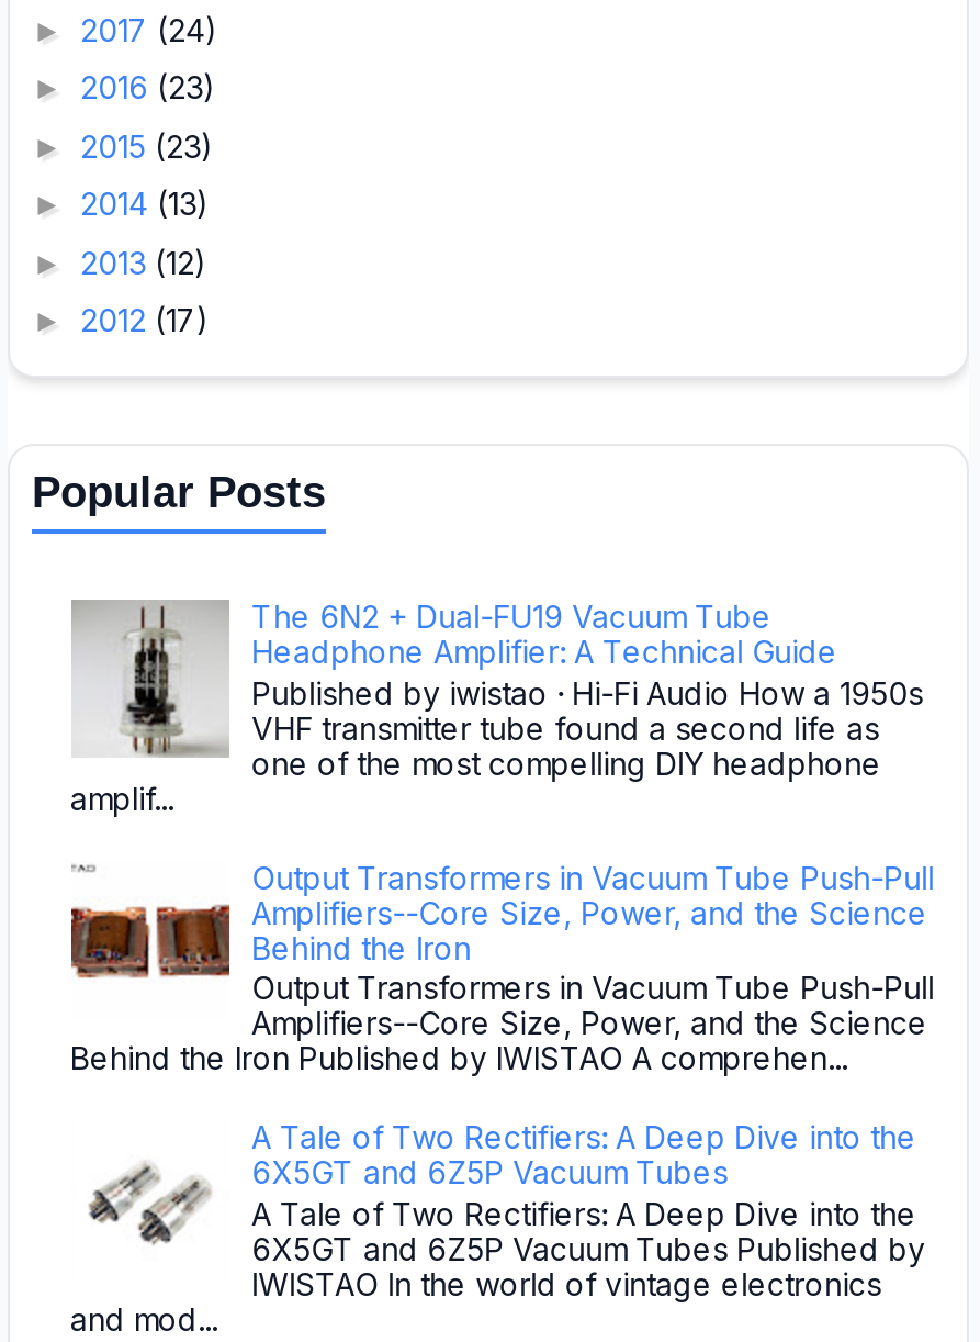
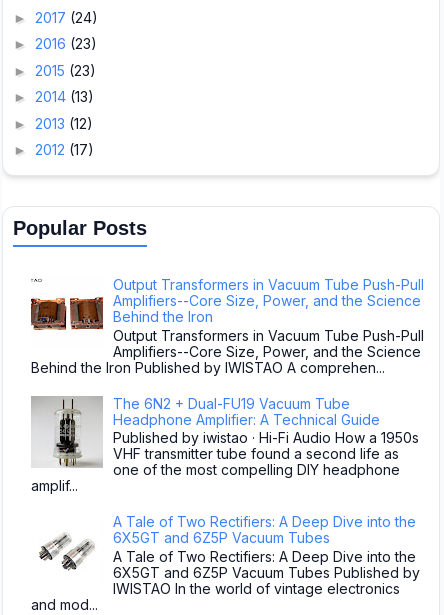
moved [70,597,923,817] -> [30,395,419,494]: [image] | The 6N2 + Dual-FU19 Vacuum Tube | Headphone Amplifier: A Technical Guide | Published by iwistao · Hi-Fi Audio How a 1950s | VHF transmitter tube found a second life as | one of the most compelling DIY headphone | amplif...
moved [69,858,934,1077] -> [30,276,424,376]: [image] | Output Transformers in Vacuum Tube Push-Pull | Amplifiers--Core Size, Power, and the Science | Behind the Iron | Output Transformers in Vacuum Tube Push-Pull | Amplifiers--Core Size, Power, and the Science | Behind the Iron Published by IWISTAO A comprehen...

